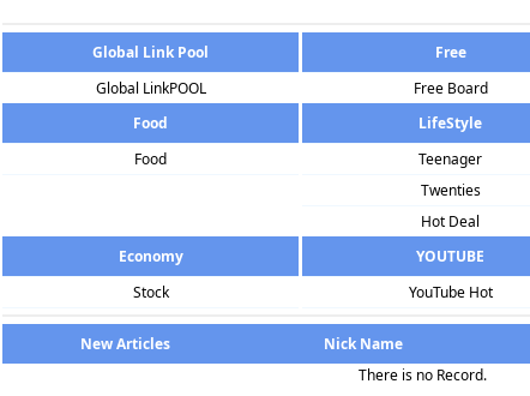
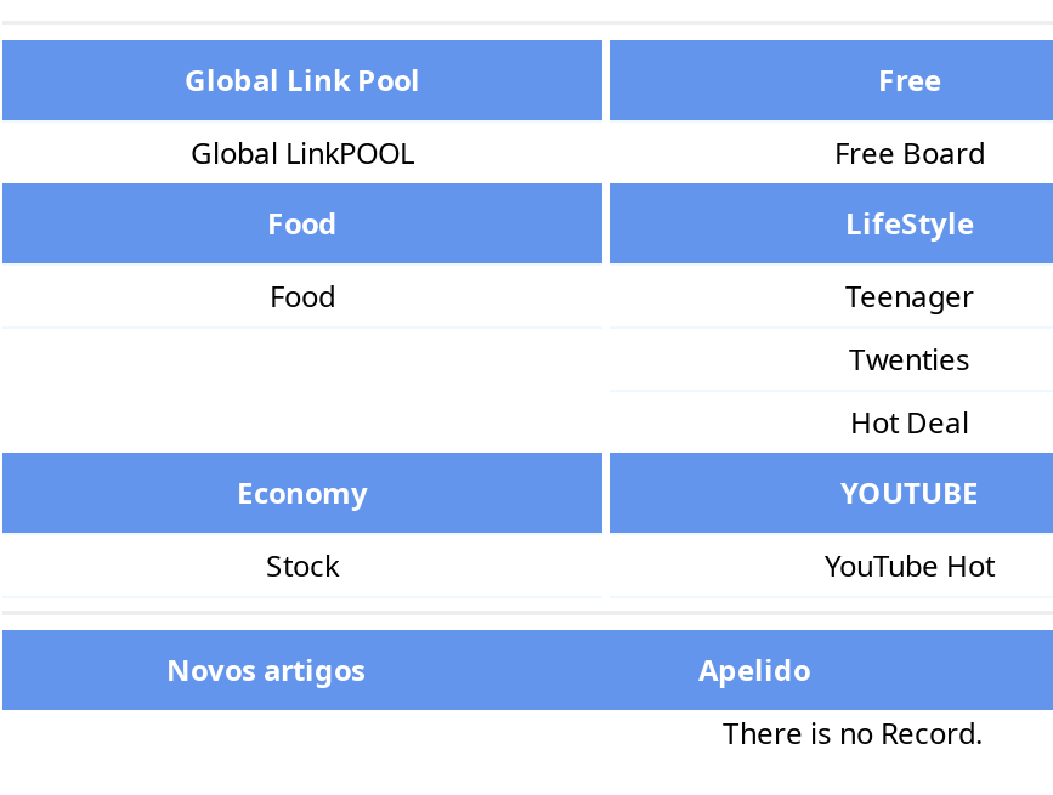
[80,334,402,354] New Articles | Nick Name -> [166,649,810,691] Novos artigos | Apelido

